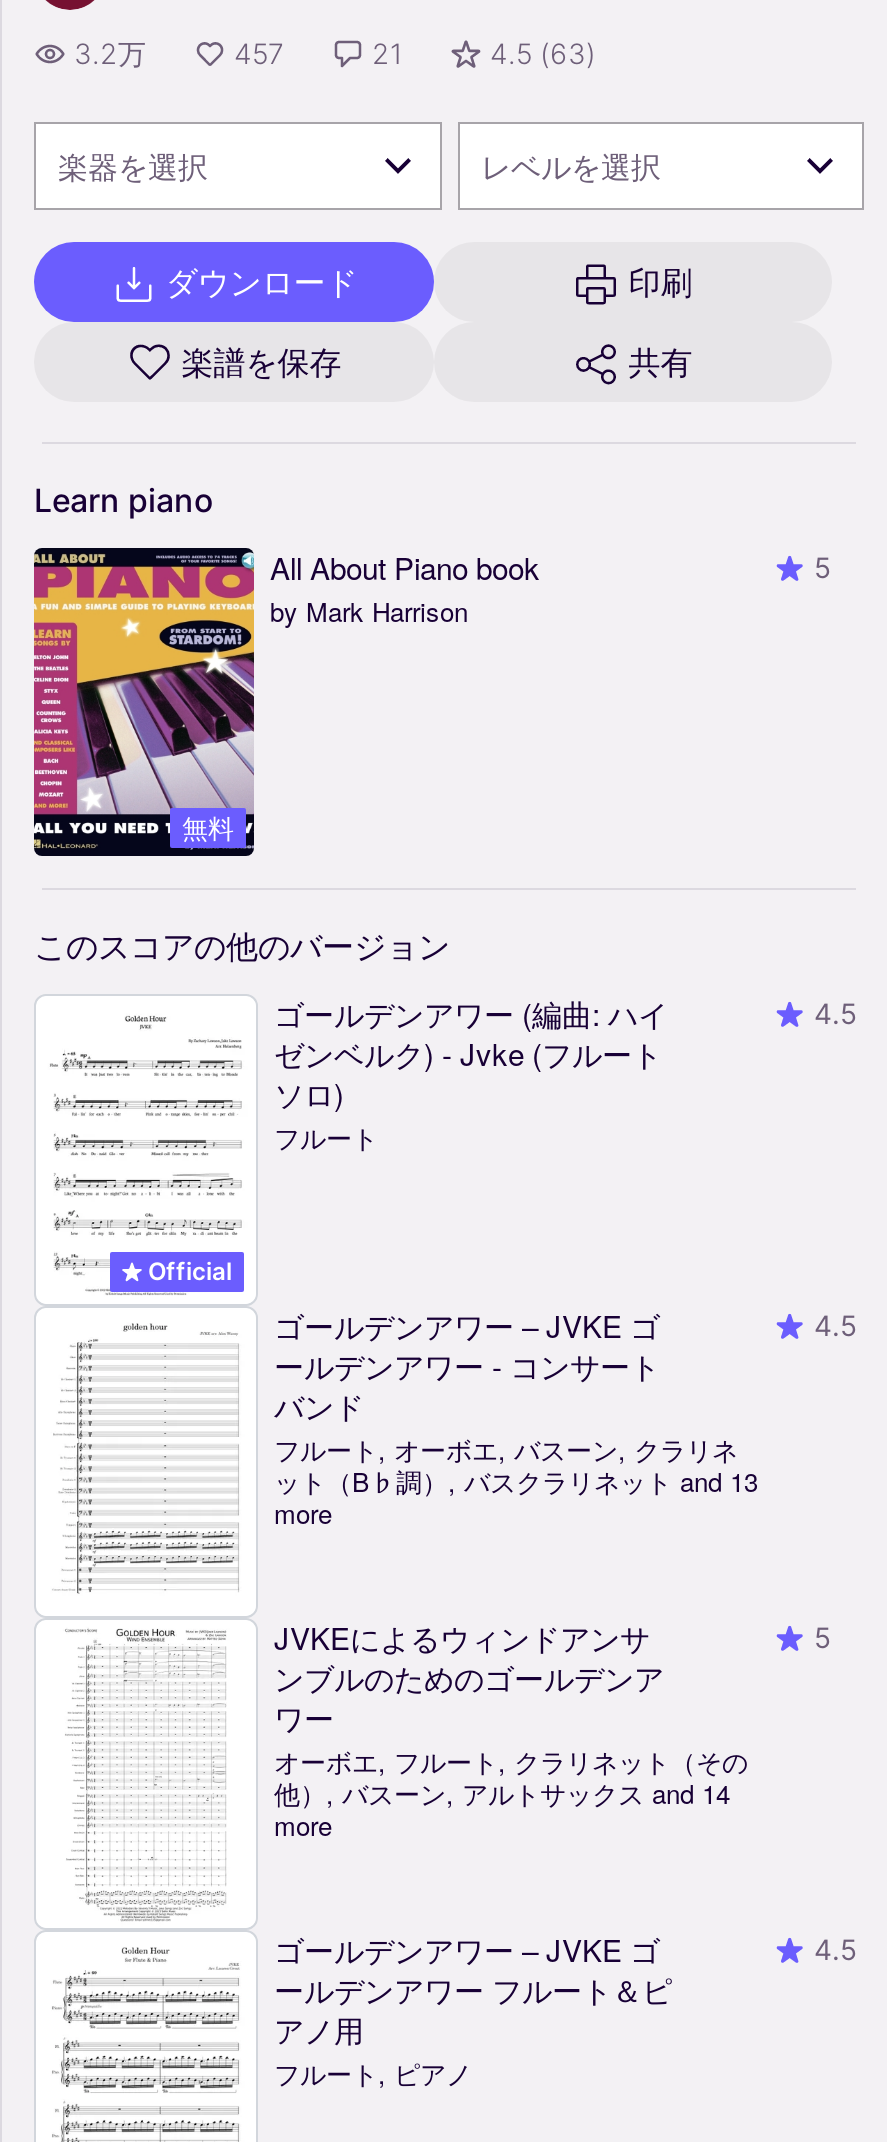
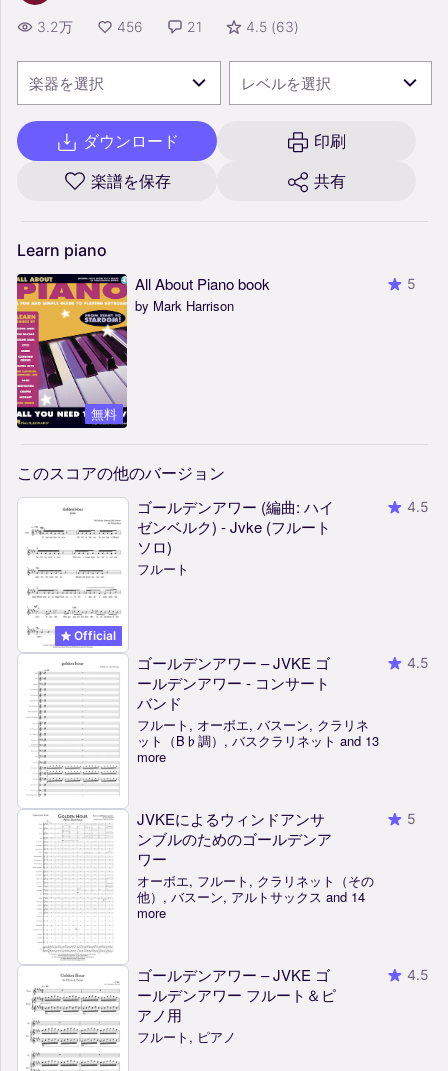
[234,36,284,70] 457 -> [117,18,143,35] 456

